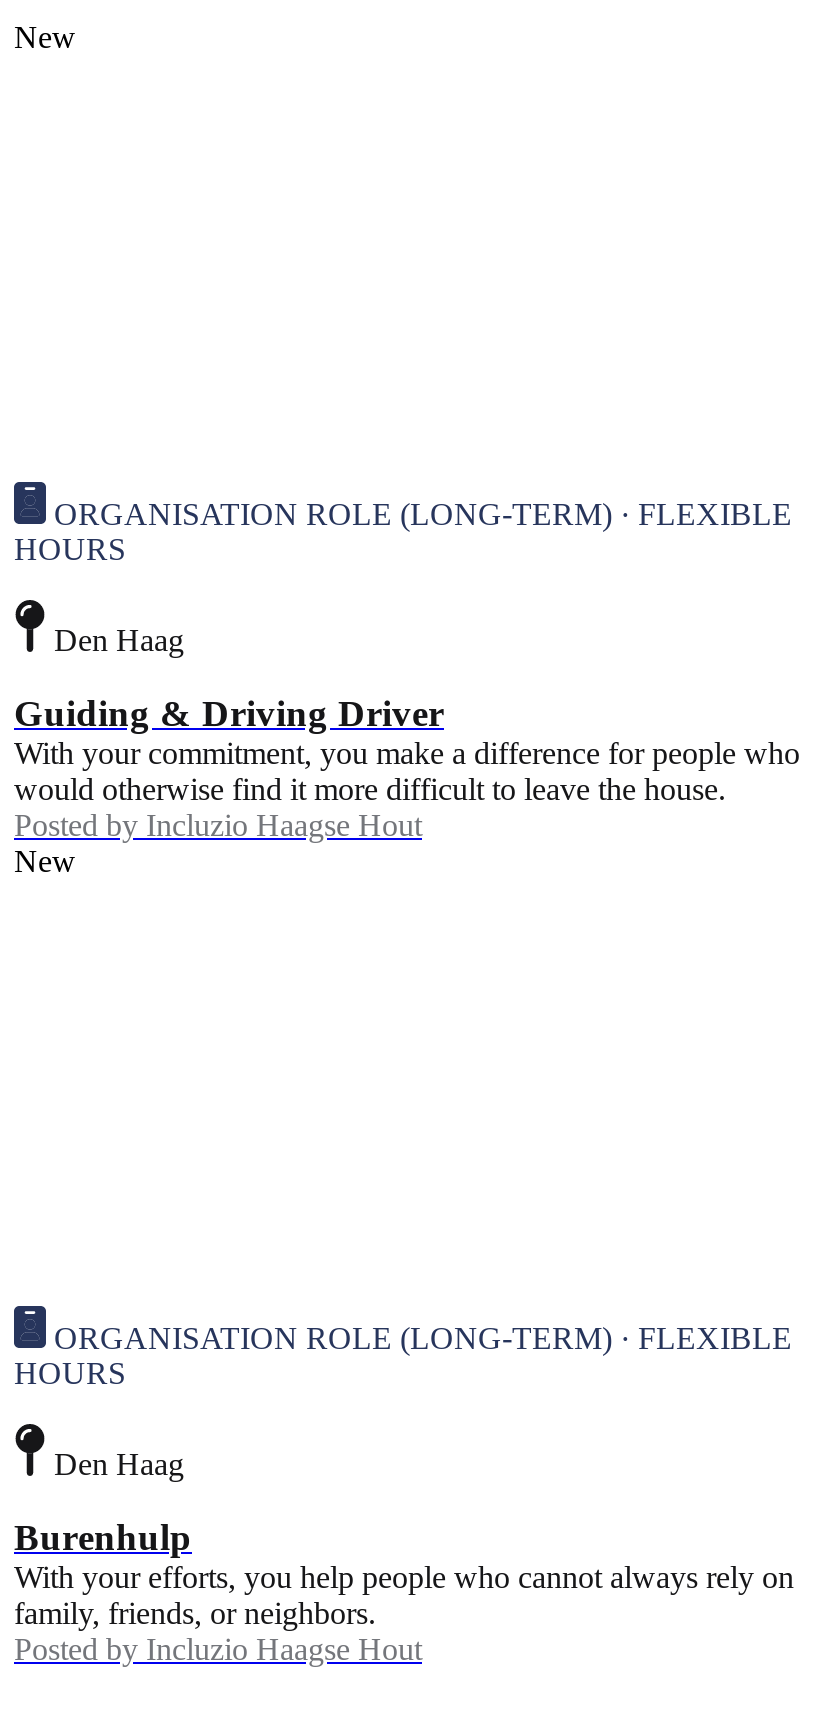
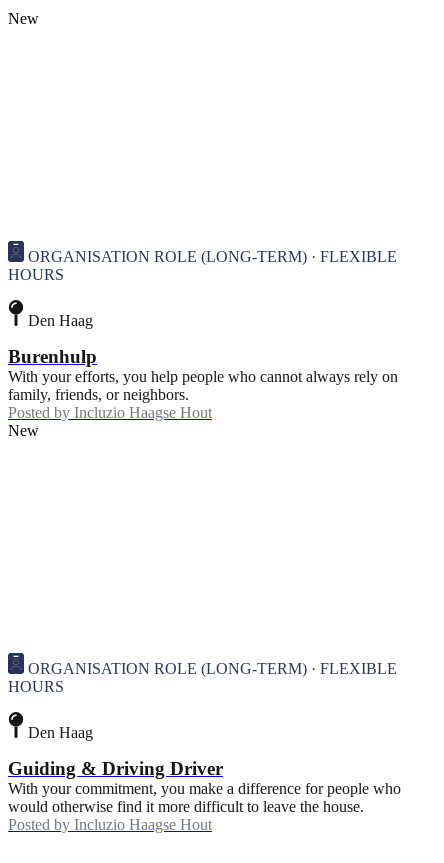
moved [14,692,800,806] -> [8,758,401,815]: Guiding & Driving Driver | With your commitment, you make a difference for people who | would otherwise find it more difficult to leave the house.
moved [14,1516,794,1630] -> [8,346,398,403]: Burenhulp | With your efforts, you help people who cannot always rely on | family, friends, or neighbors.

